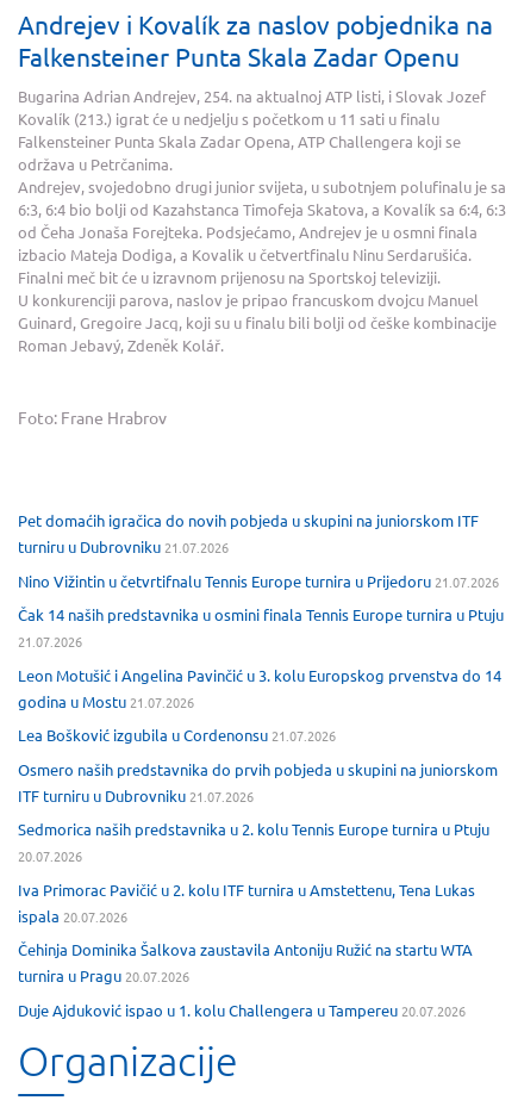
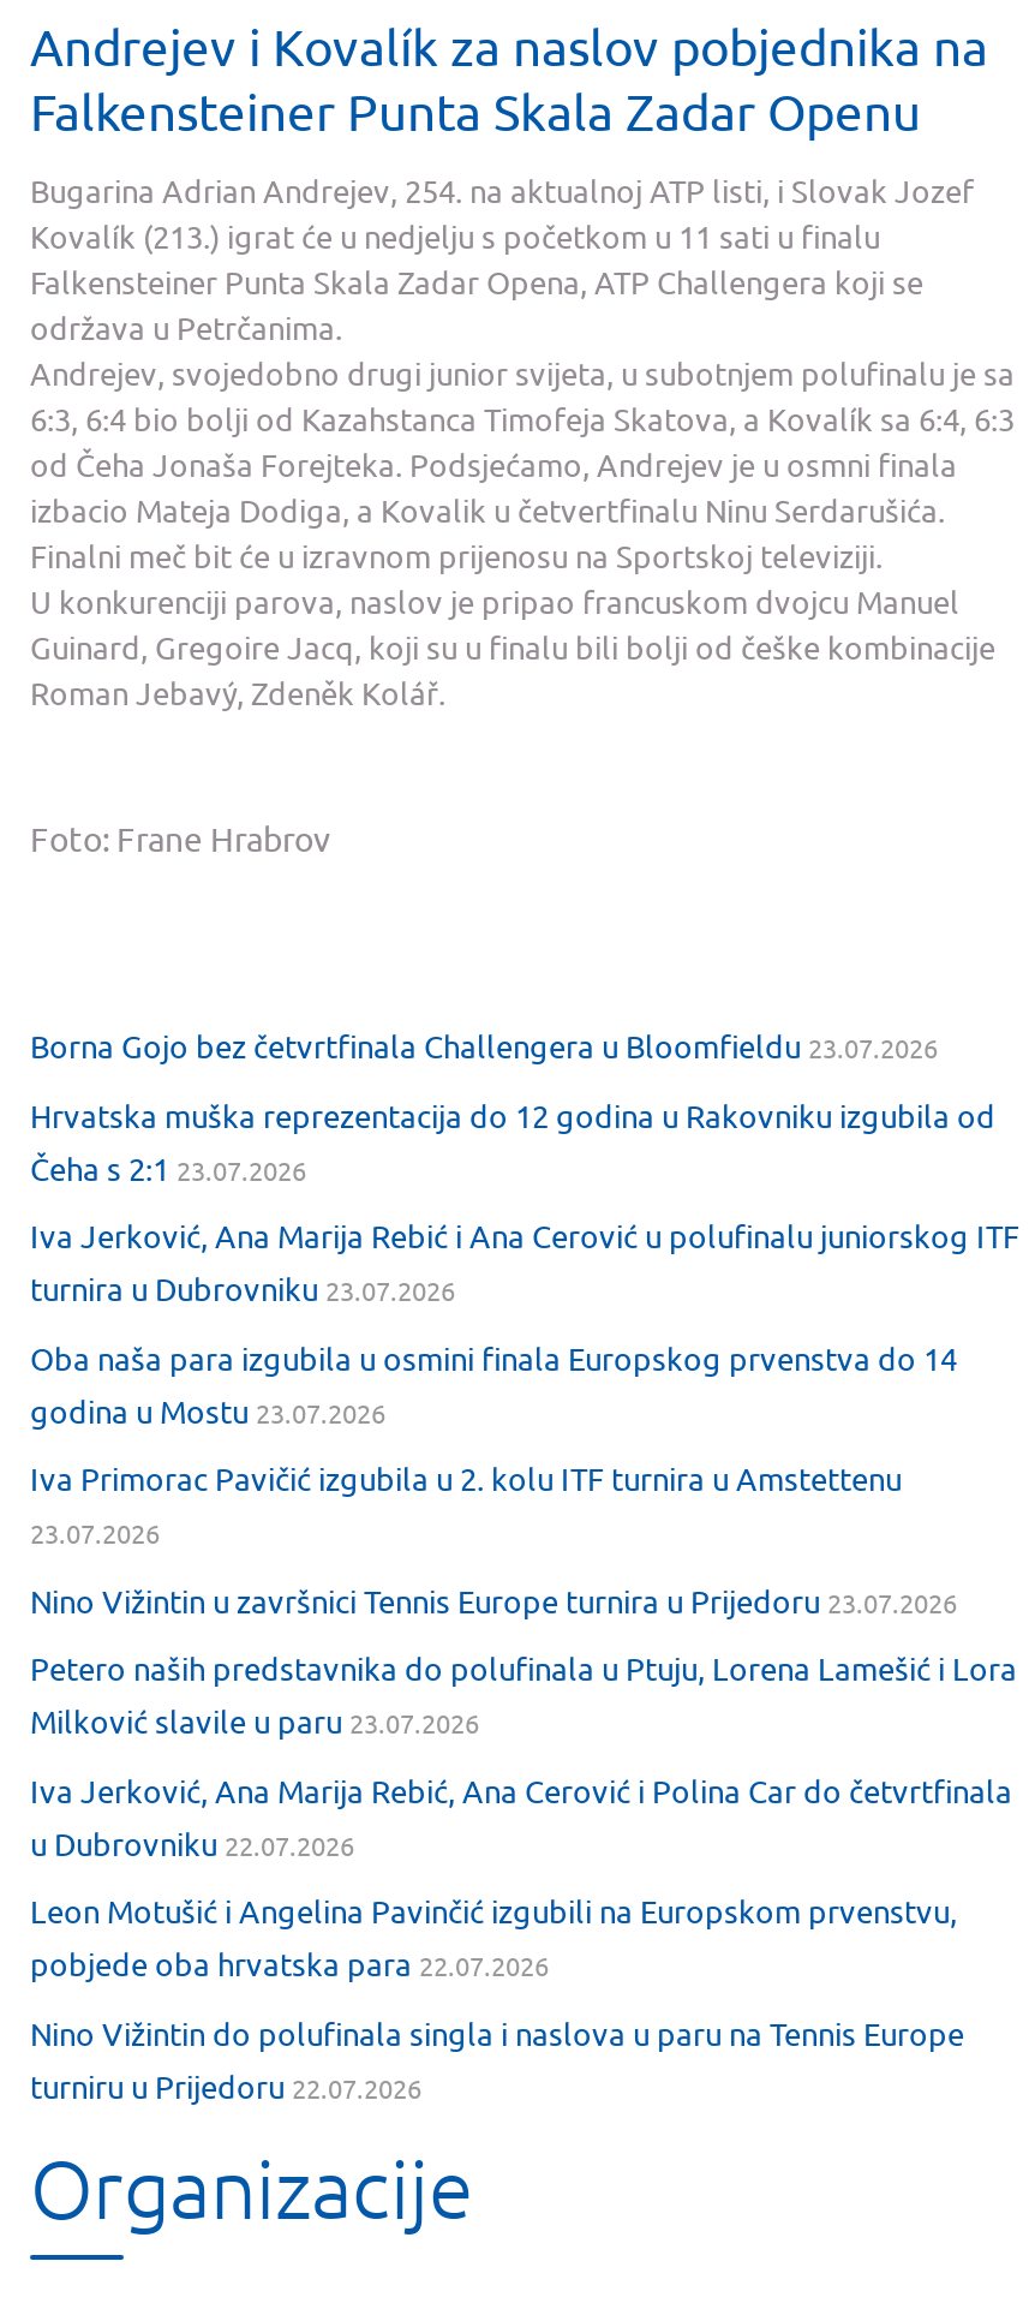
[18,510,479,557] Pet domaćih igračica do novih pobjeda u skupini na juniorskom ITF | turniru u Dubrovniku 21.07.2026 -> [30,1025,938,1066] Borna Gojo bez četvrtfinala Challengera u Bloomfieldu 23.07.2026
[18,570,499,590] Nino Vižintin u četvrtifnalu Tennis Europe turnira u Prijedoru 21.07.2026 -> [30,1093,995,1187] Hrvatska muška reprezentacija do 12 godina u Rakovniku izgubila od | Čeha s 2:1 23.07.2026
[18,604,504,651] Čak 14 naših predstavnika u osmini finala Tennis Europe turnira u Ptuju | 21.07.2026 -> [30,1215,1019,1308] Iva Jerković, Ana Marija Rebić i Ana Cerović u polufinalu juniorskog ITF | turnira u Dubrovniku 23.07.2026
[18,664,501,711] Leon Motušić i Angelina Pavinčić u 3. kolu Europskog prvenstva do 14 | godina u Mostu 21.07.2026 -> [30,1336,957,1430] Oba naša para izgubila u osmini finala Europskog prvenstva do 14 | godina u Mostu 23.07.2026
[18,725,336,745] Lea Bošković izgubila u Cordenonsu 21.07.2026 -> [30,1457,902,1551] Iva Primorac Pavičić izgubila u 2. kolu ITF turnira u Amstettenu | 23.07.2026
[18,759,498,805] Osmero naših predstavnika do prvih pobjeda u skupini na juniorskom | ITF turniru u Dubrovniku 21.07.2026 -> [30,1579,957,1619] Nino Vižintin u završnici Tennis Europe turnira u Prijedoru 23.07.2026
[18,819,489,865] Sedmorica naših predstavnika u 2. kolu Tennis Europe turnira u Ptuju | 20.07.2026 -> [30,1647,1017,1741] Petero naših predstavnika do polufinala u Ptuju, Lorena Lamešić i Lora | Milković slavile u paru 23.07.2026
[18,879,475,925] Iva Primorac Pavičić u 2. kolu ITF turnira u Amstettenu, Tena Lukas | ispala 20.07.2026 -> [30,1768,1012,1862] Iva Jerković, Ana Marija Rebić, Ana Cerović i Polina Car do četvrtfinala | u Dubrovniku 22.07.2026
[18,939,473,986] Čehinja Dominika Šalkova zaustavila Antoniju Ružić na startu WTA | turnira u Pragu 20.07.2026 -> [30,1890,957,1983] Leon Motušić i Angelina Pavinčić izgubili na Europskom prvenstvu, | pobjede oba hrvatska para 22.07.2026
[18,999,466,1019] Duje Ajduković ispao u 1. kolu Challengera u Tampereu 20.07.2026 -> [30,2011,964,2105] Nino Vižintin do polufinala singla i naslova u paru na Tennis Europe | turniru u Prijedoru 22.07.2026

